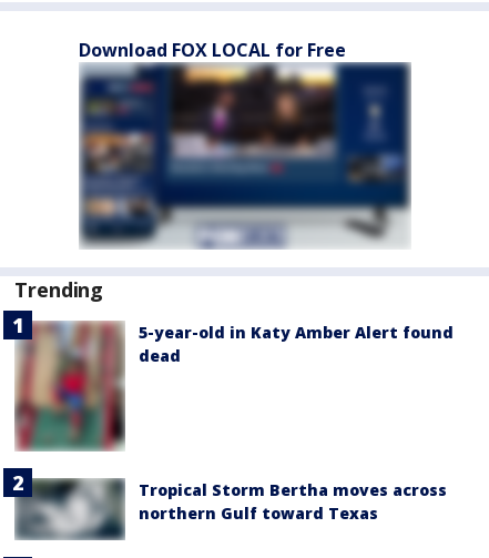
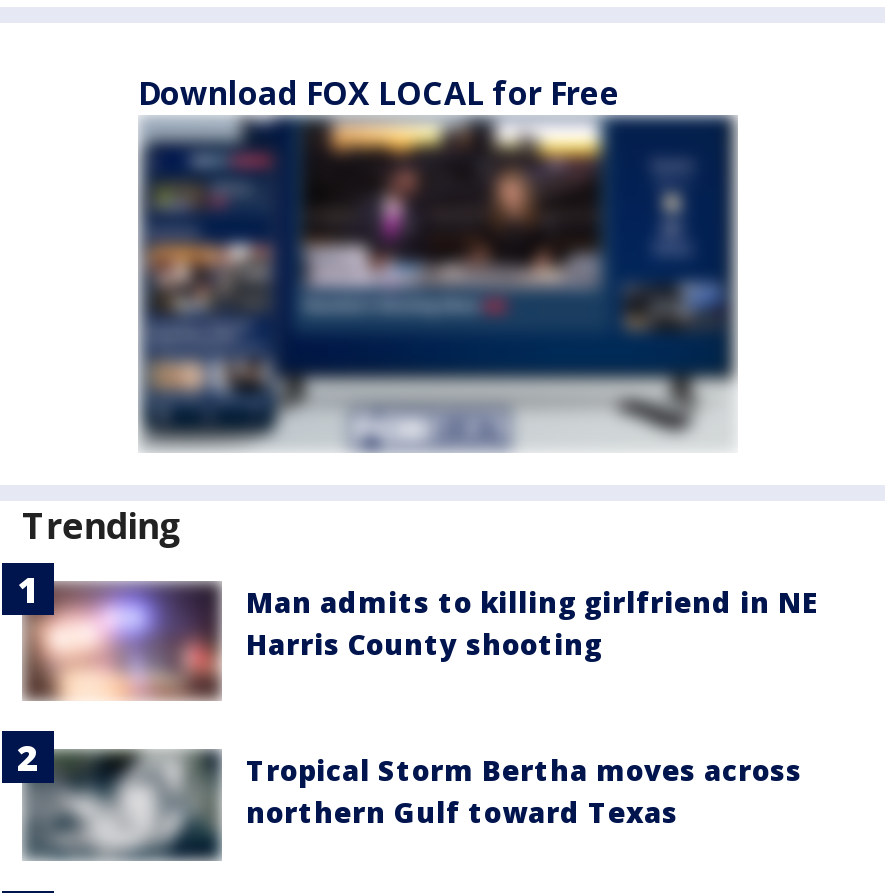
[14,321,454,453] [image] | 5-year-old in Katy Amber Alert found | dead -> [24,581,818,701] [image] | Man admits to killing girlfriend in NE | Harris County shooting

